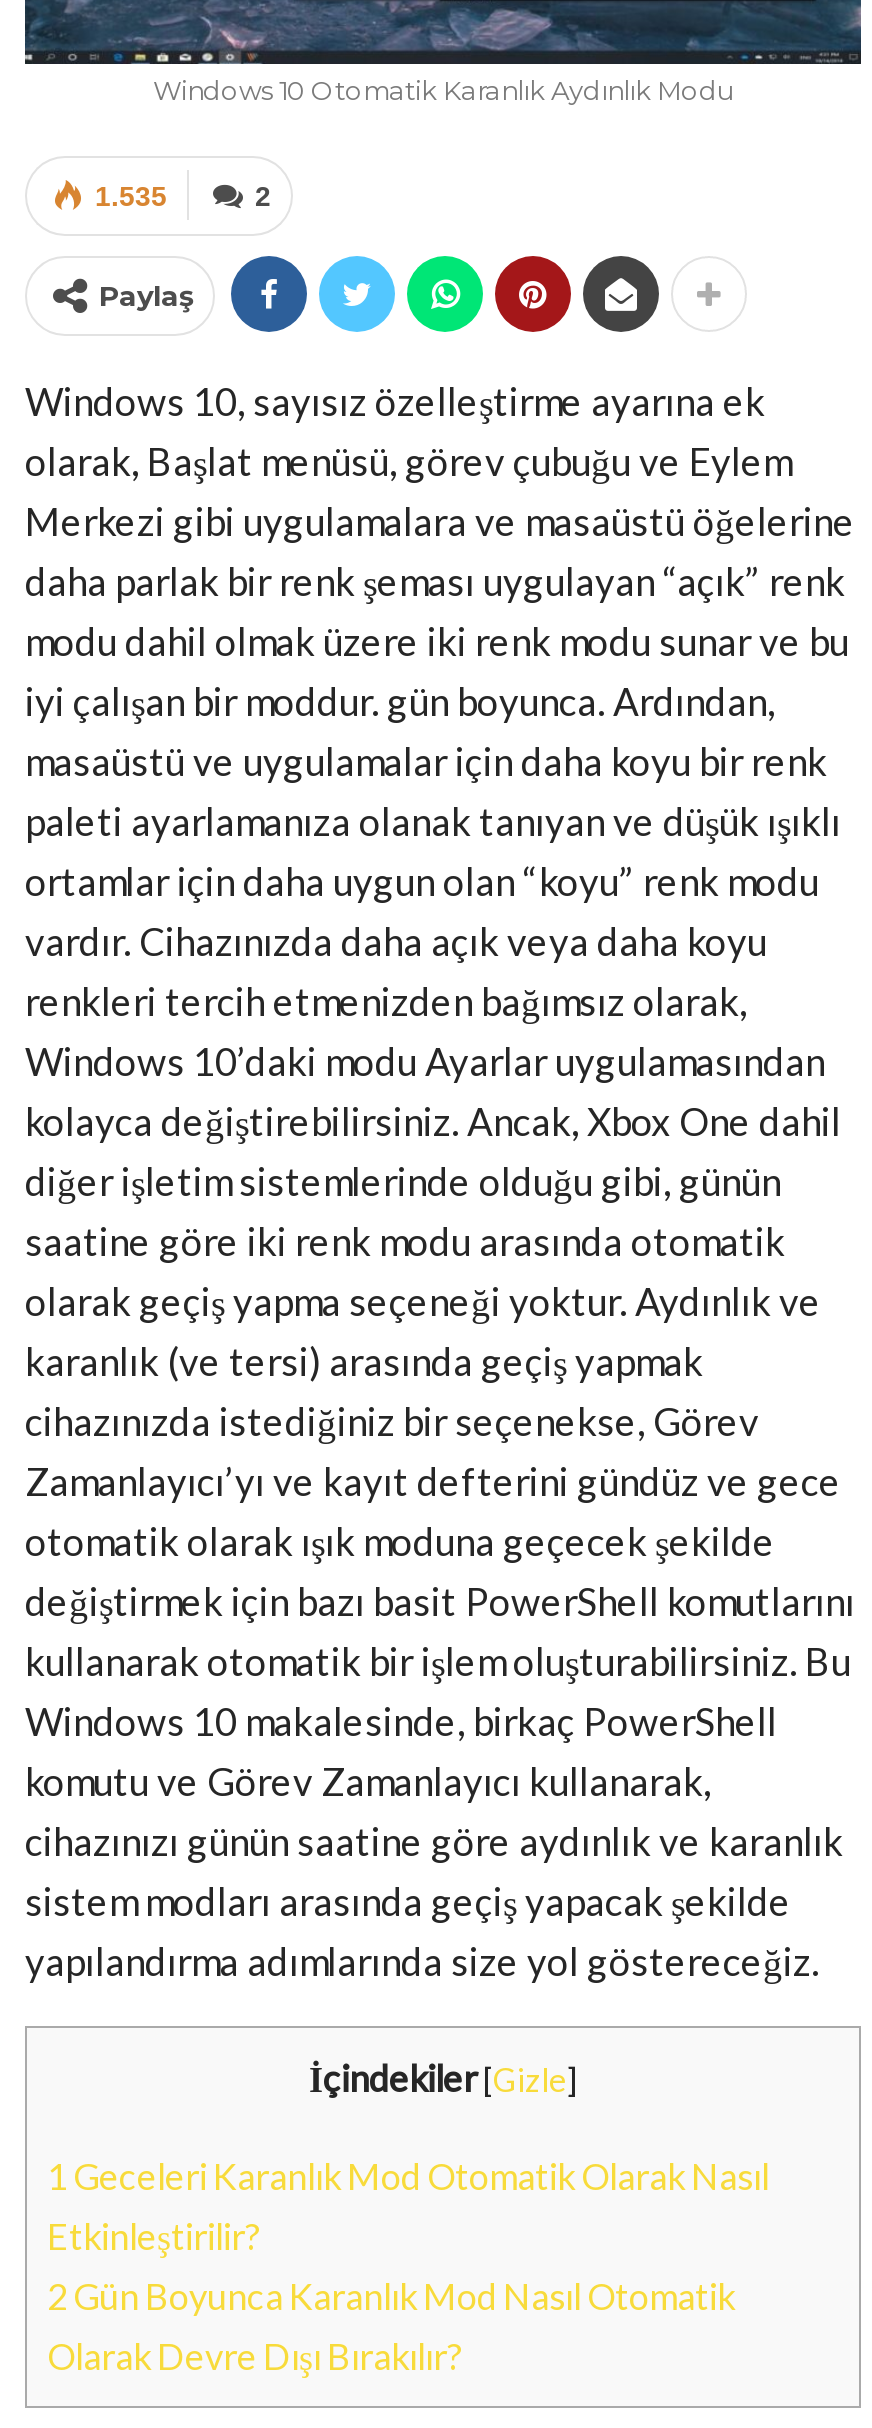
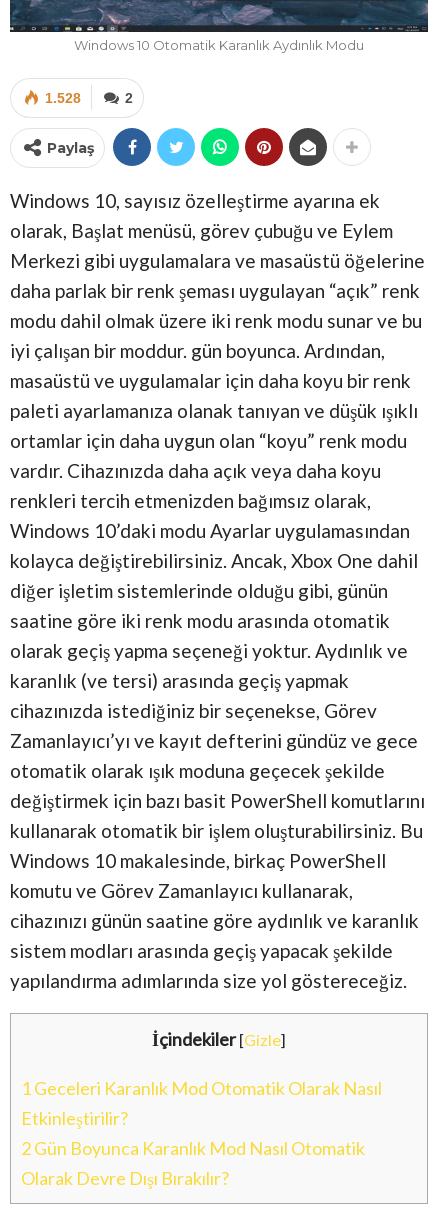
[95,179,167,211] 1.535 -> [45,90,81,106] 1.528

